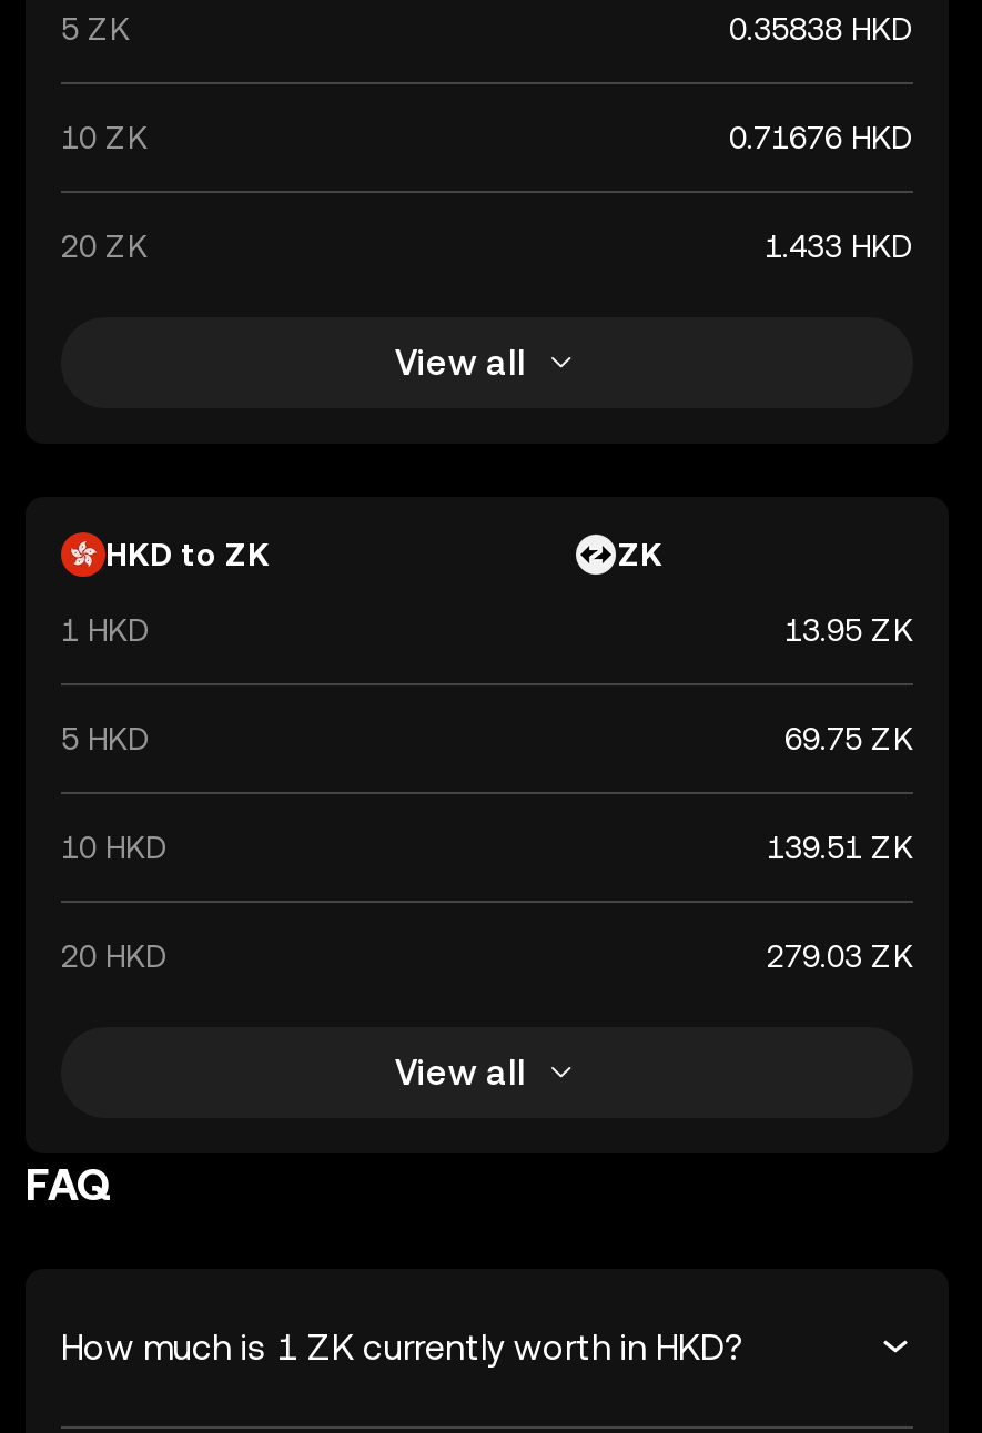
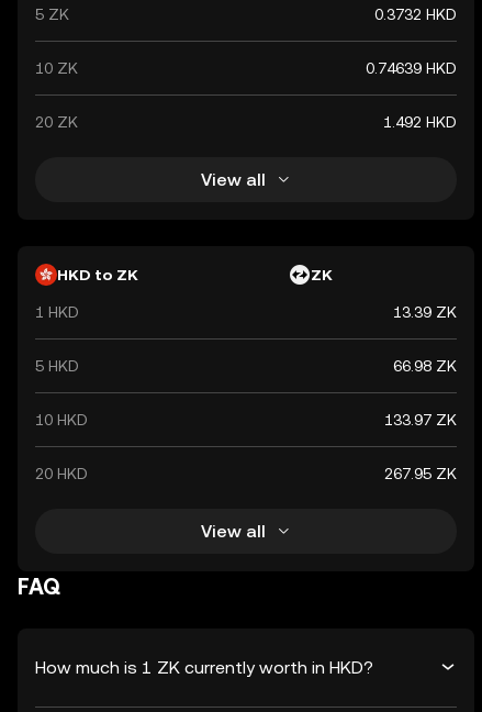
[729,11,913,47] 0.35838 HKD -> [374,5,457,23] 0.3732 HKD
[729,120,913,155] 0.71676 HKD -> [366,59,457,77] 0.74639 HKD
[765,228,913,264] 1.433 HKD -> [383,113,457,131] 1.492 HKD
[784,612,913,648] 13.95 ZK -> [393,303,457,321] 13.39 ZK
[784,721,913,756] 69.75 ZK -> [393,357,457,375] 66.98 ZK
[767,830,913,865] 139.51 ZK -> [384,411,457,429] 133.97 ZK
[767,938,913,974] 279.03 ZK -> [384,465,457,482] 267.95 ZK

